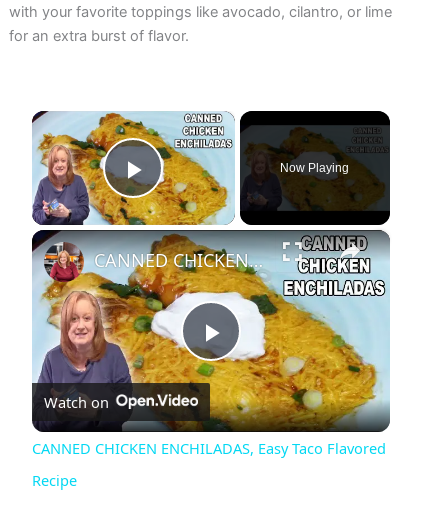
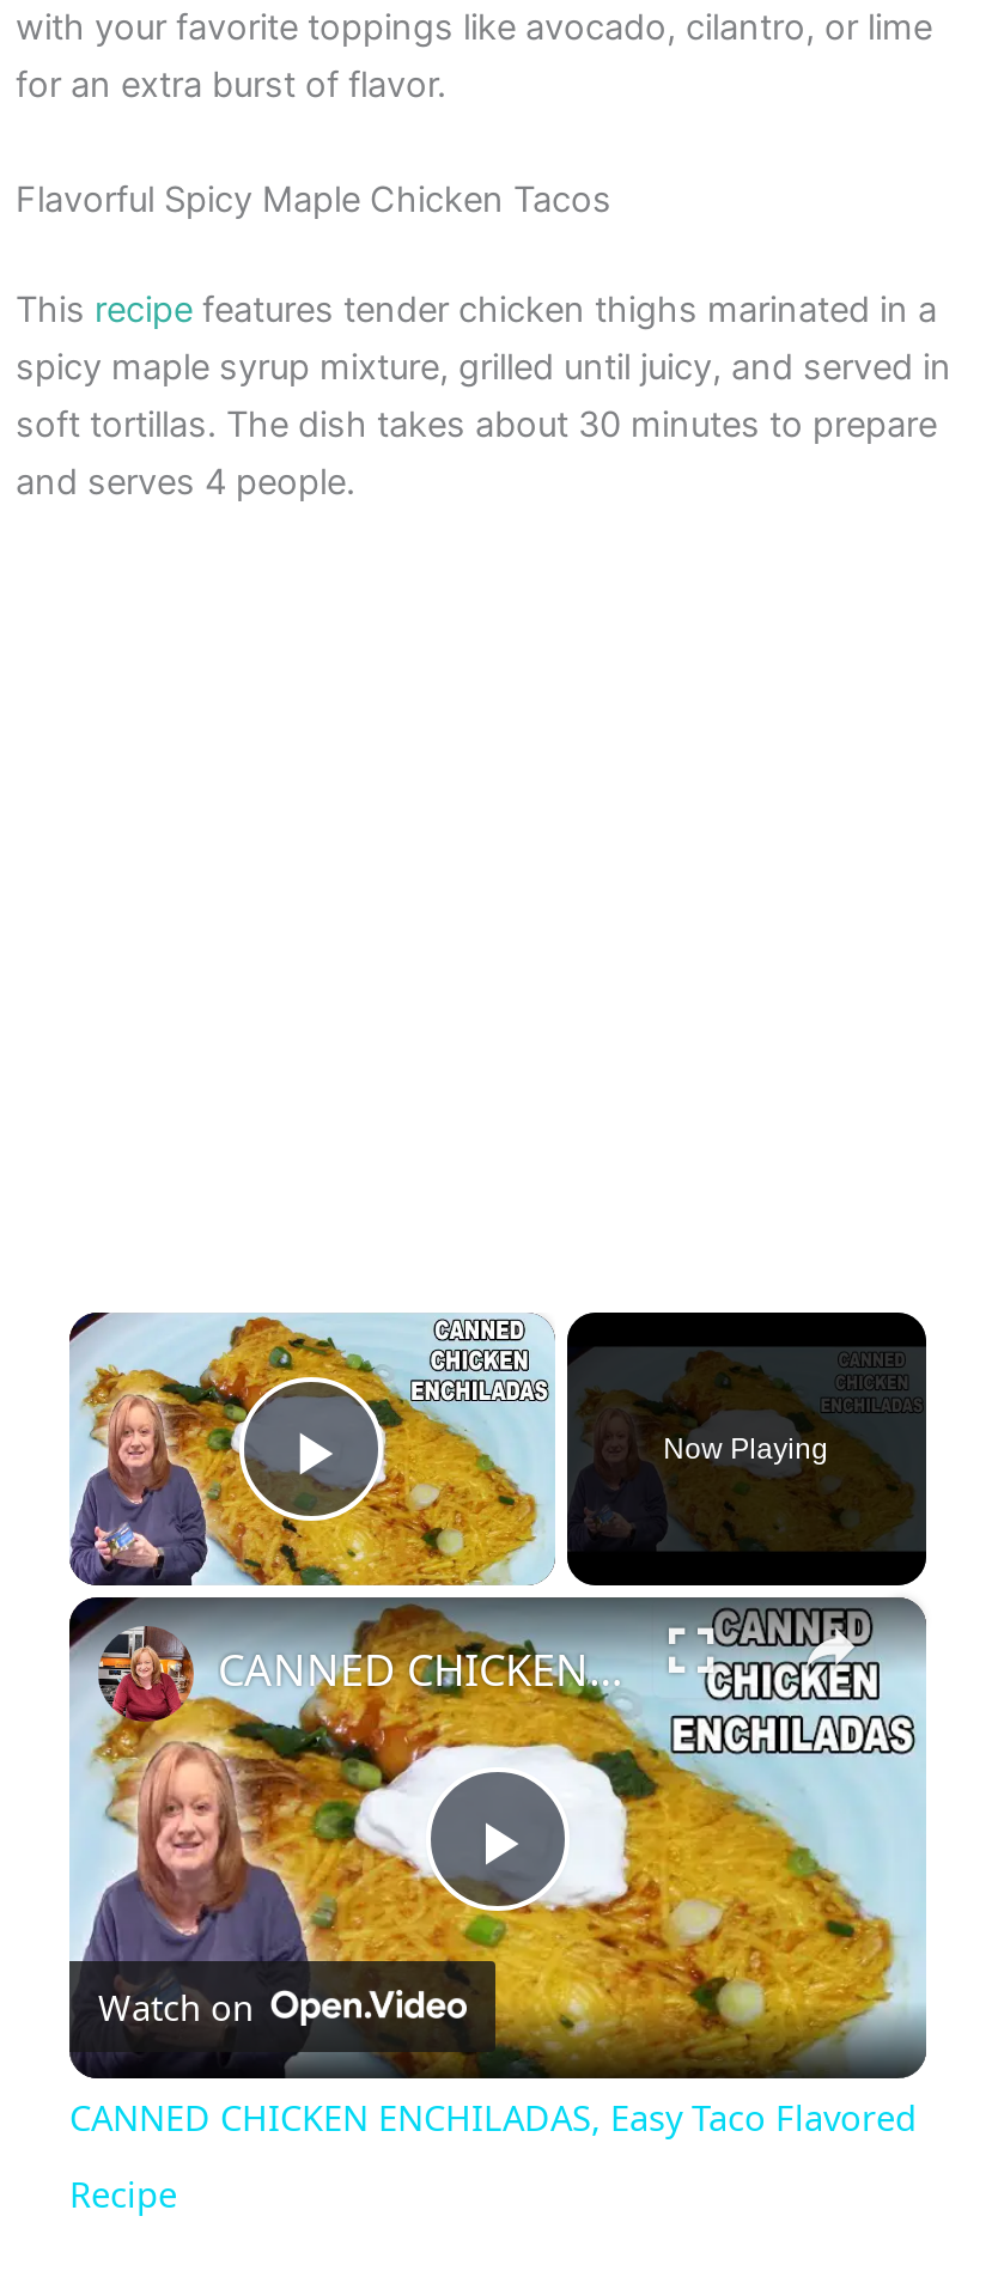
none -> [16,178,951,503] Flavorful Spicy Maple Chicken Tacos | This recipe features tender chicken thighs marinated in a | spicy maple syrup mixture, grilled until juicy, and served in | soft tortillas. The dish takes about 30 minutes to prepare | and serves 4 people.

